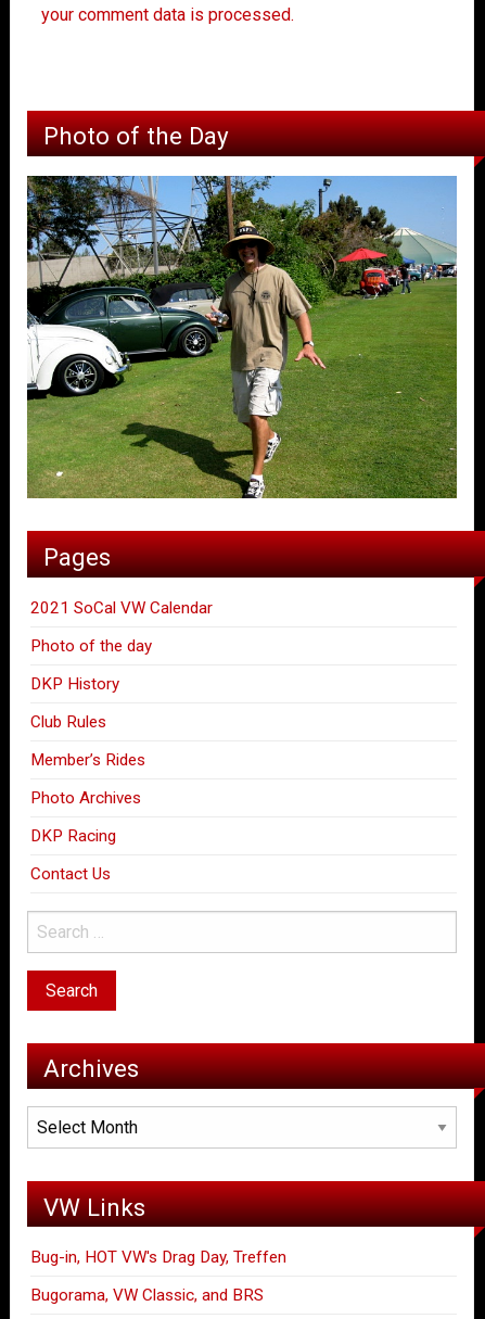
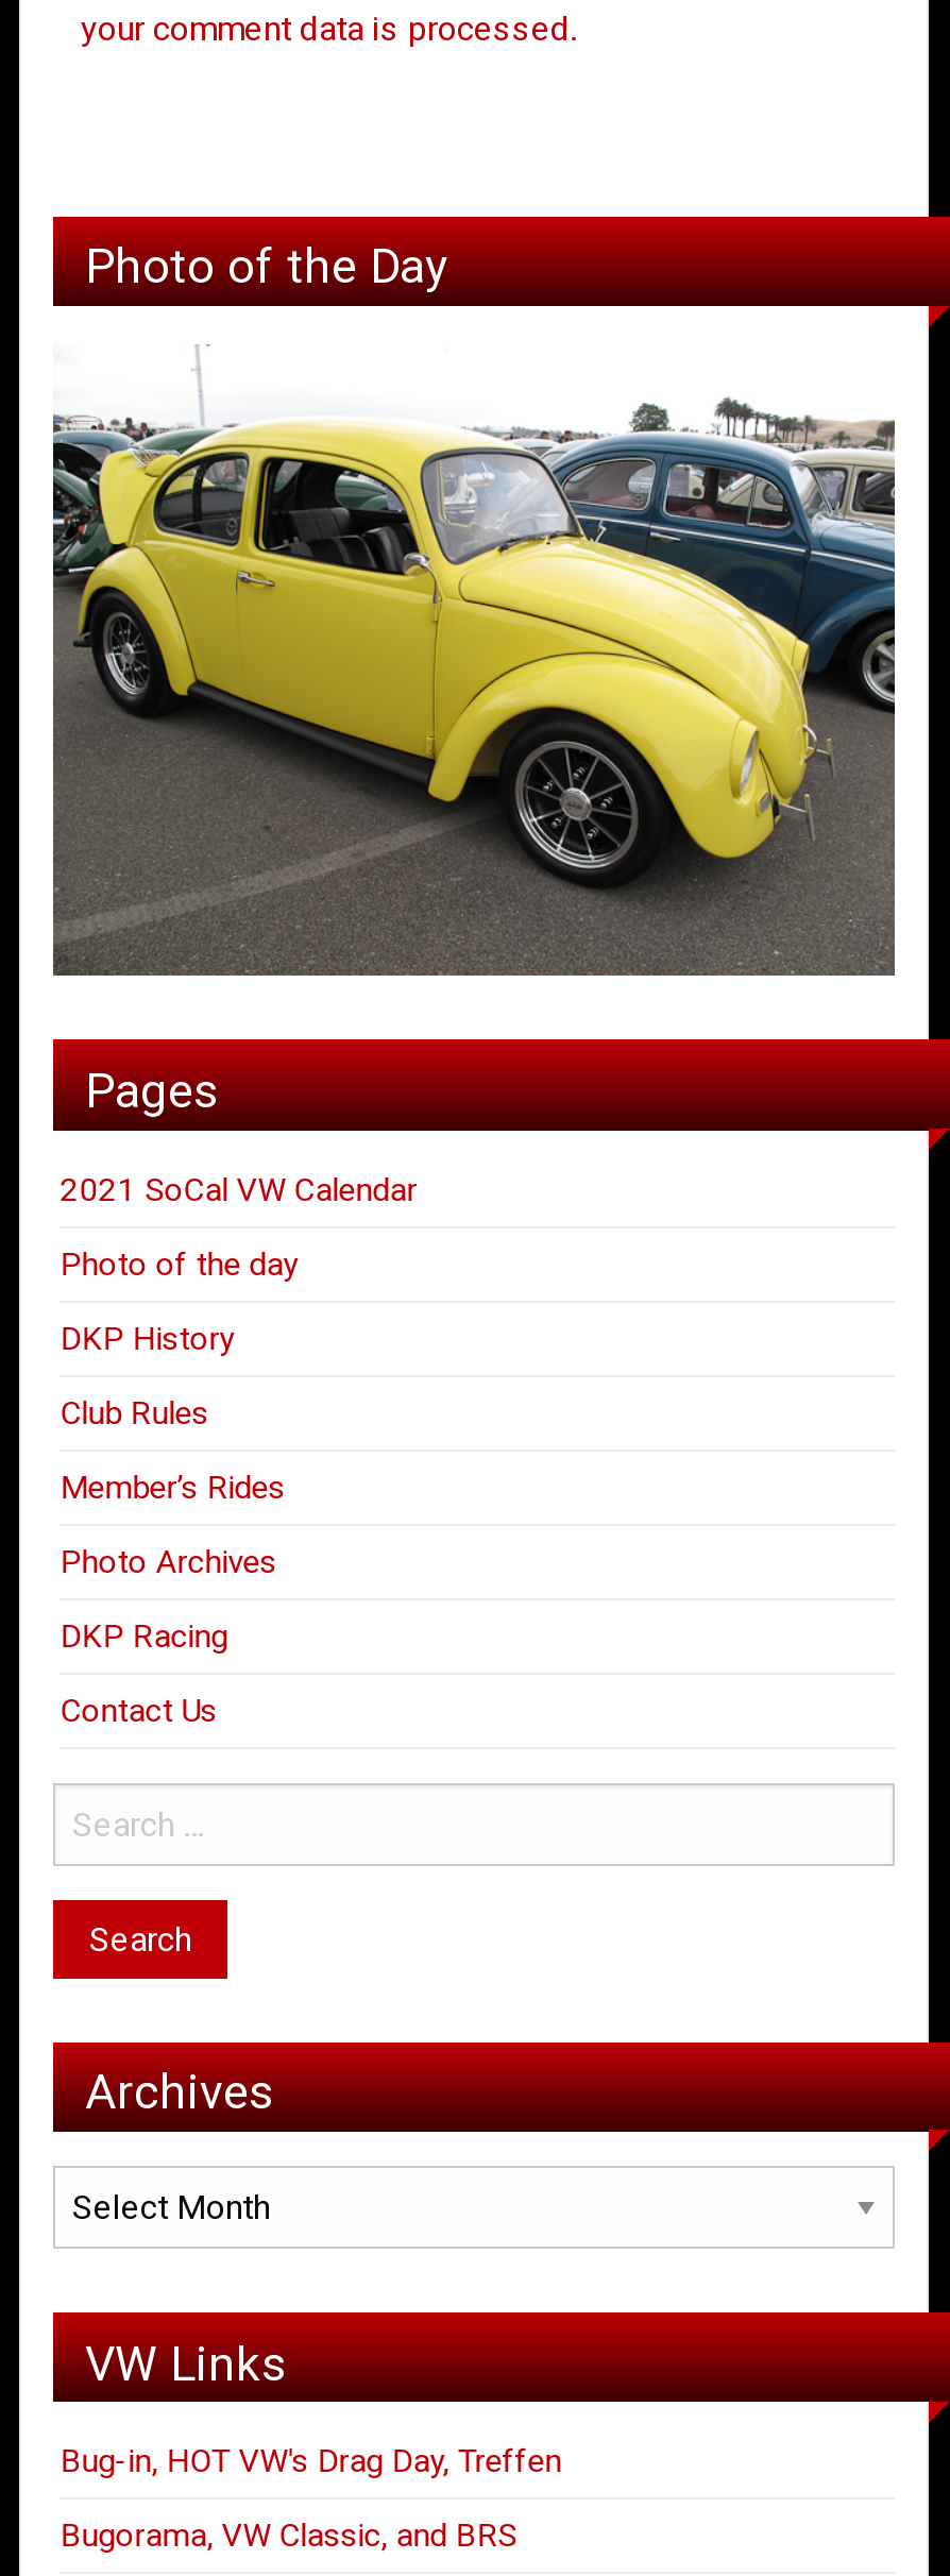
[26,175,458,498] [image] -> [51,344,897,976] [image]

